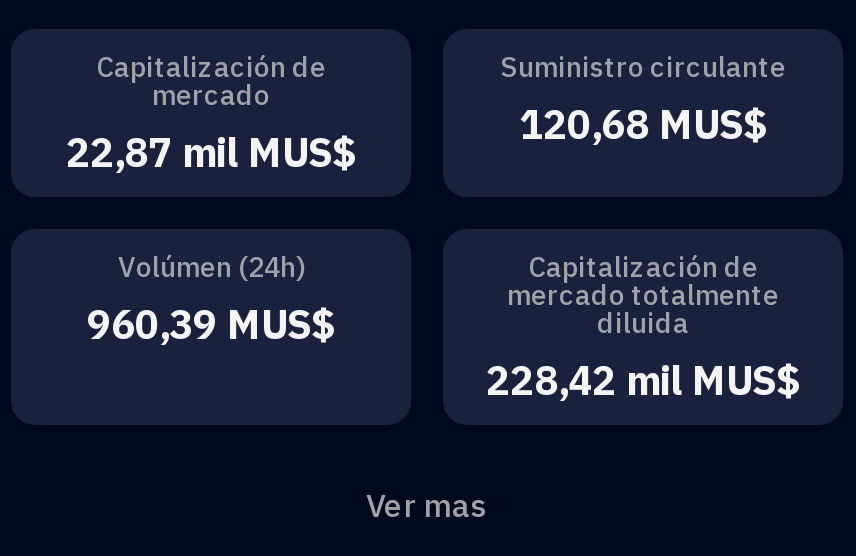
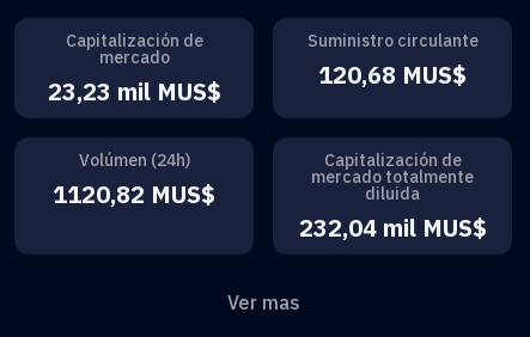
[66,124,356,178] 22,87 mil MUS$ -> [47,75,221,107] 23,23 mil MUS$
[87,296,335,350] 960,39 MUS$ -> [53,177,215,210] 1120,82 MUS$
[486,352,800,406] 228,42 mil MUS$ -> [298,211,486,243] 232,04 mil MUS$

